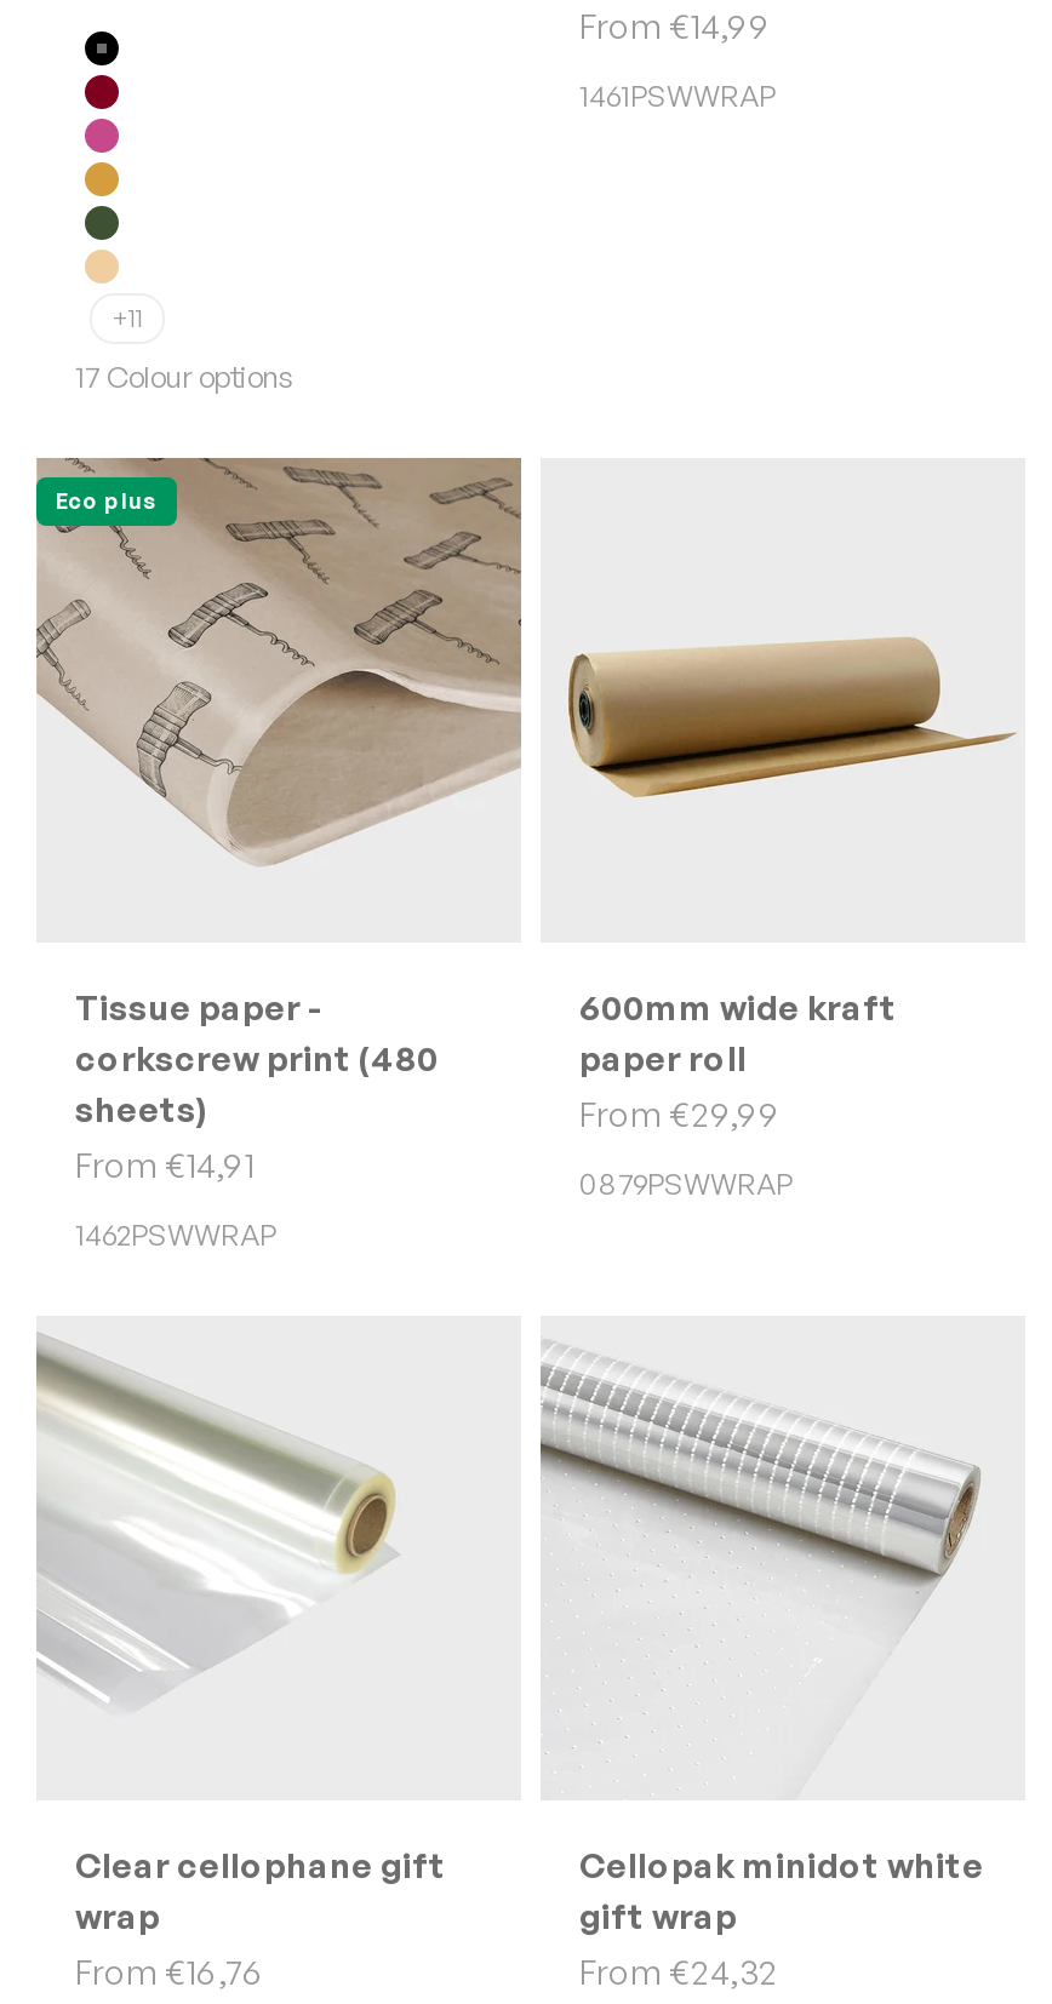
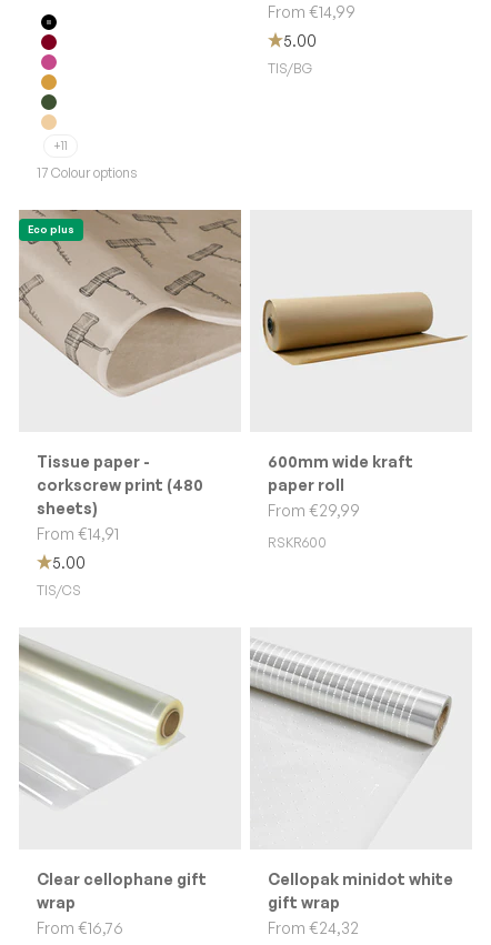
[579,78,776,115] 1461PSWWRAP -> [268,31,317,77] 5.00 | TIS/BG
[579,1166,793,1203] 0879PSWWRAP -> [268,534,327,551] RSKR600
[75,1217,276,1254] 1462PSWWRAP -> [37,553,86,599] 5.00 | TIS/CS

